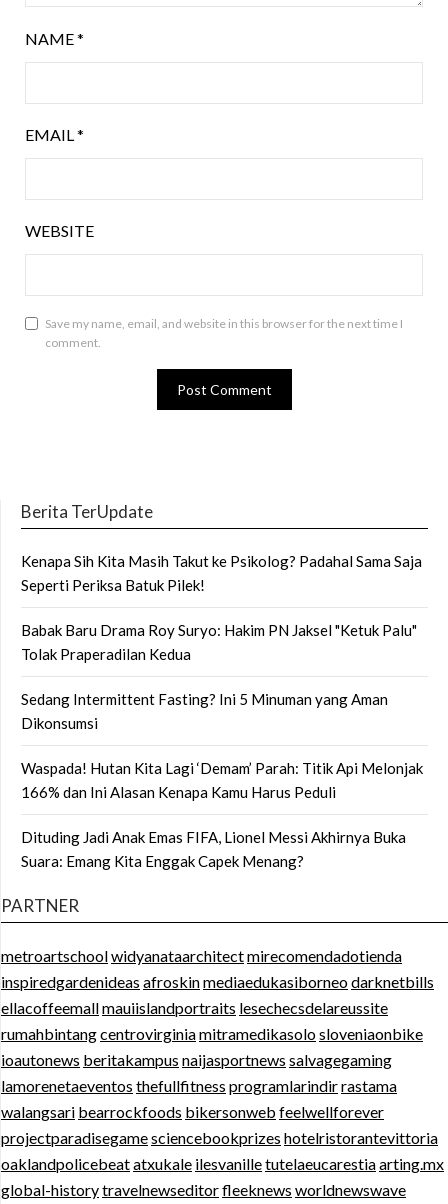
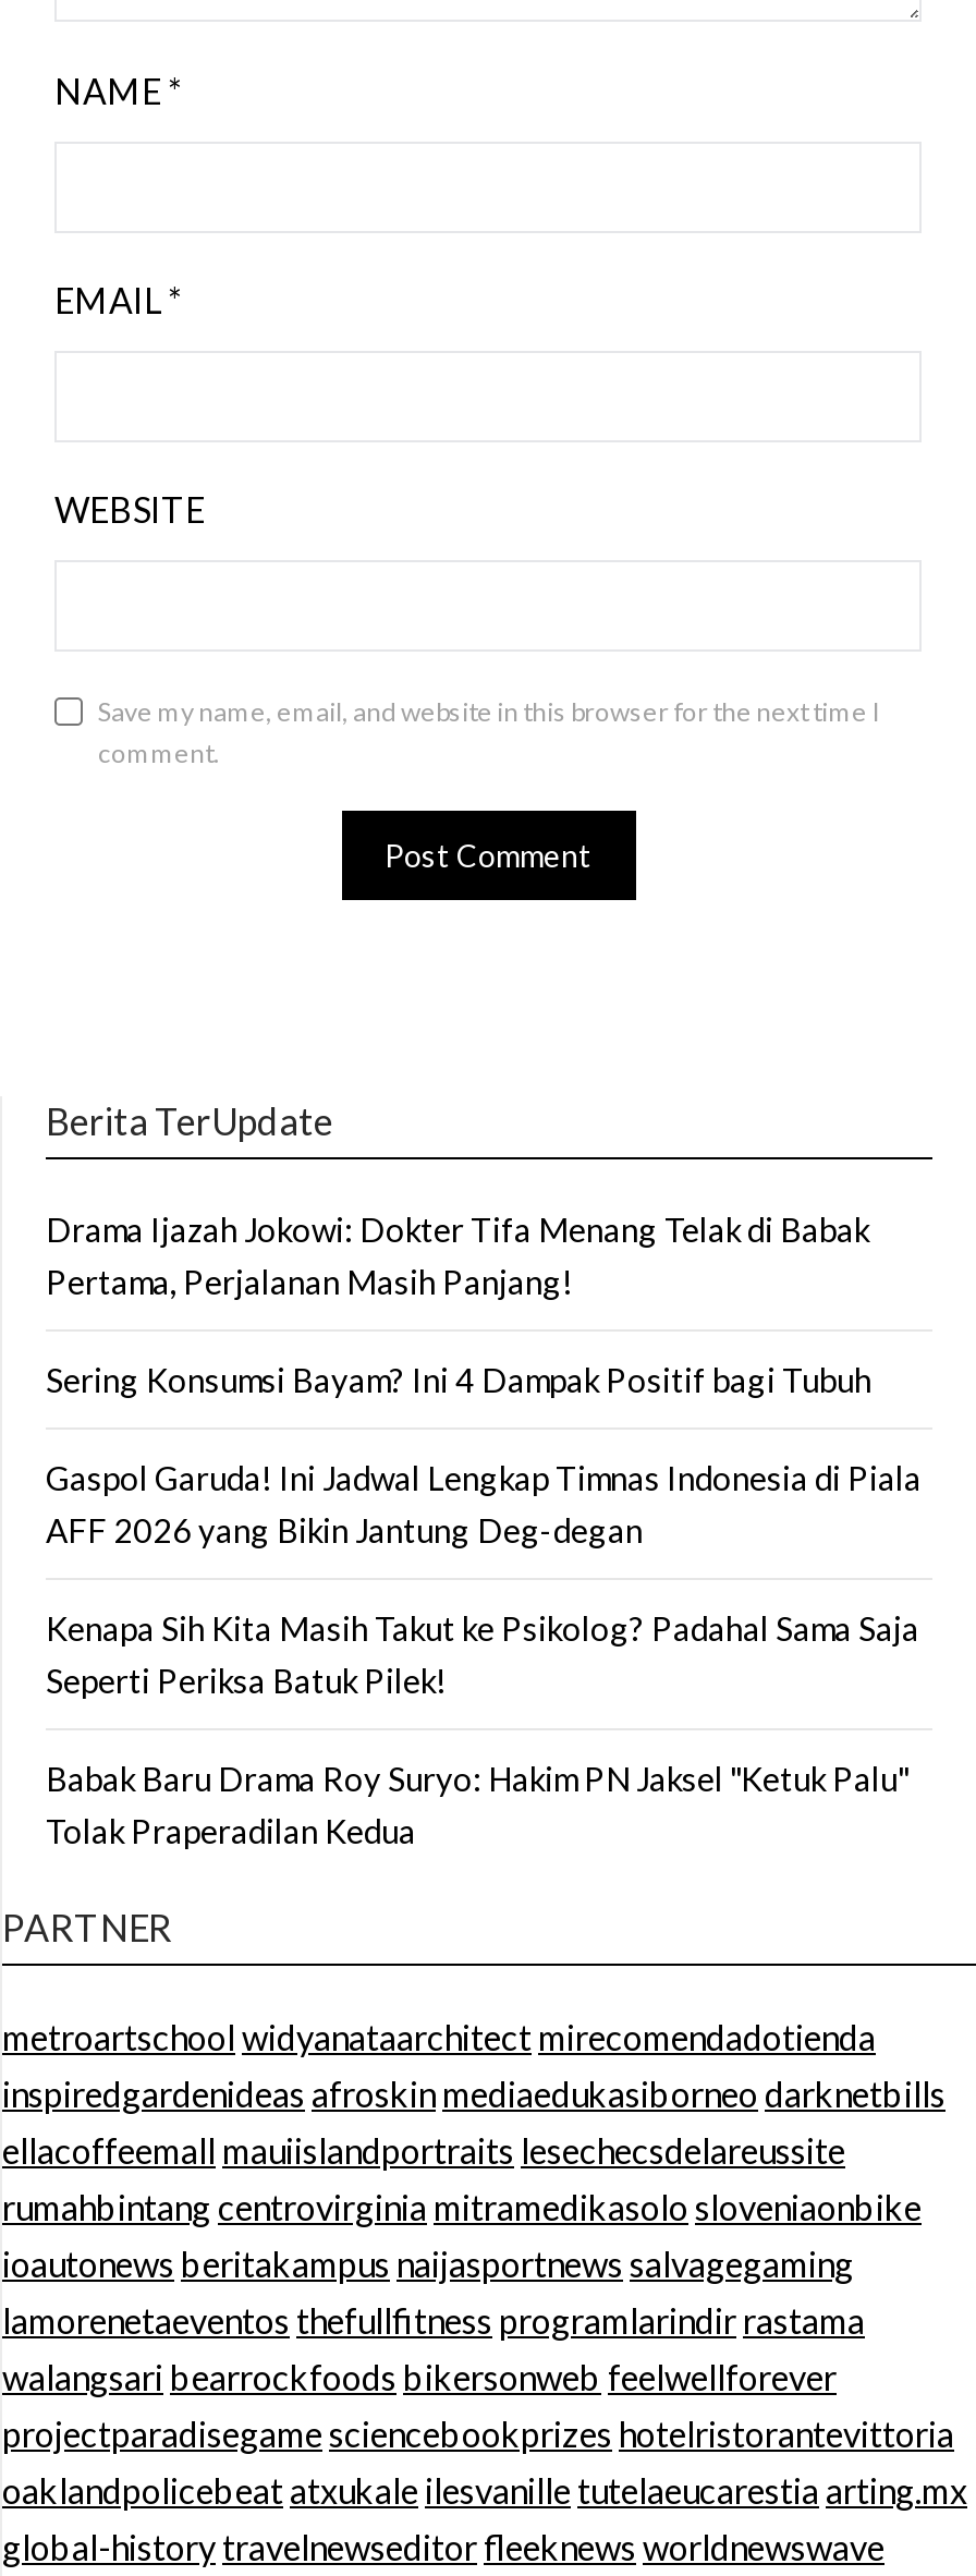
none -> [46,1209,922,1549] Drama Ijazah Jokowi: Dokter Tifa Menang Telak di Babak | Pertama, Perjalanan Masih Panjang! | Sering Konsumsi Bayam? Ini 4 Dampak Positif bagi Tubuh | Gaspol Garuda! Ini Jadwal Lengkap Timnas Indonesia di Piala | AFF 2026 yang Bikin Jantung Deg-degan
moved [21,552,422,663] -> [46,1608,919,1850]: Kenapa Sih Kita Masih Takut ke Psikolog? Padahal Sama Saja | Seperti Periksa Batuk Pilek! | Babak Baru Drama Roy Suryo: Hakim PN Jaksel "Ketuk Palu" | Tolak Praperadilan Kedua
[21,690,423,870] Sedang Intermittent Fasting? Ini 5 Minuman yang Aman | Dikonsumsi | Waspada! Hutan Kita Lagi ‘Demam’ Parah: Titik Api Melonjak | 166% dan Ini Alasan Kenapa Kamu Harus Peduli | Dituding Jadi Anak Emas FIFA, Lionel Messi Akhirnya Buka | Suara: Emang Kita Enggak Capek Menang? -> none

